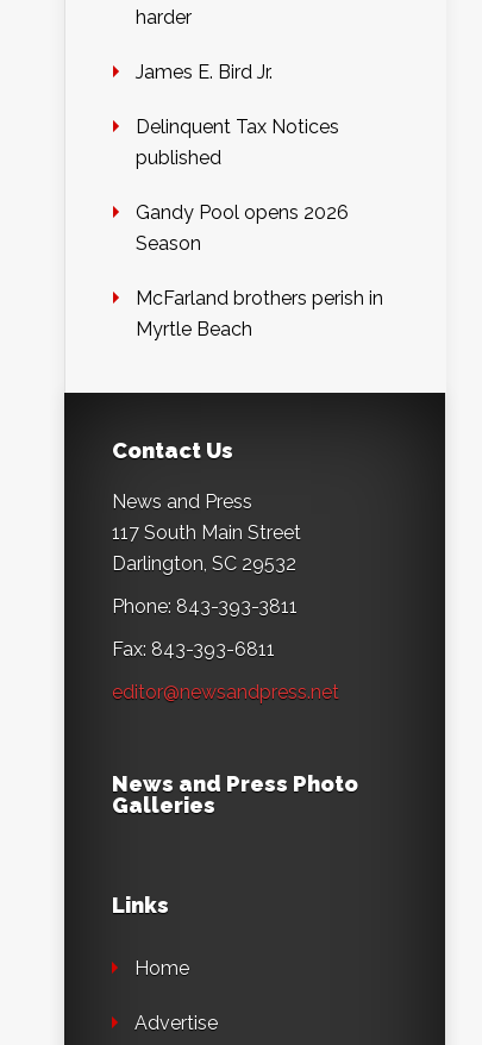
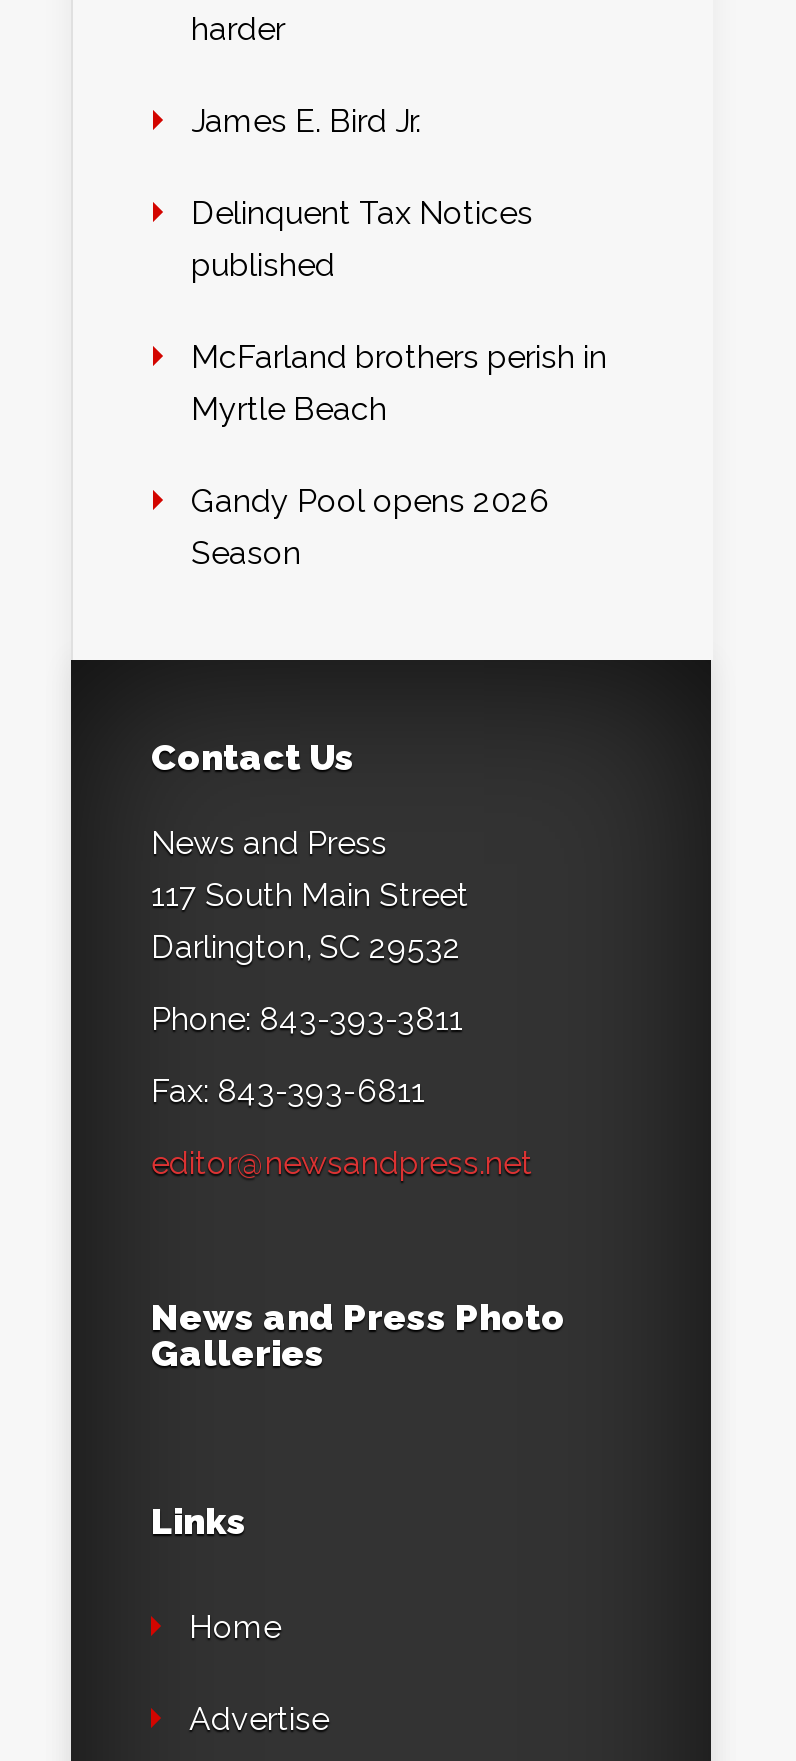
moved [136,202,349,255] -> [191,483,549,573]: Gandy Pool opens 2026 | Season
moved [136,287,383,341] -> [191,339,607,429]: McFarland brothers perish in | Myrtle Beach

